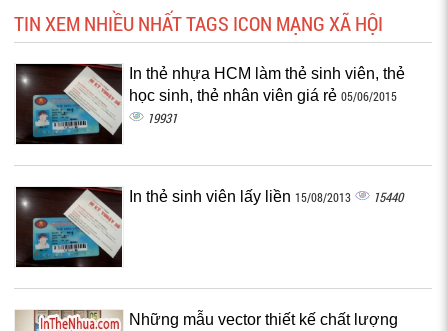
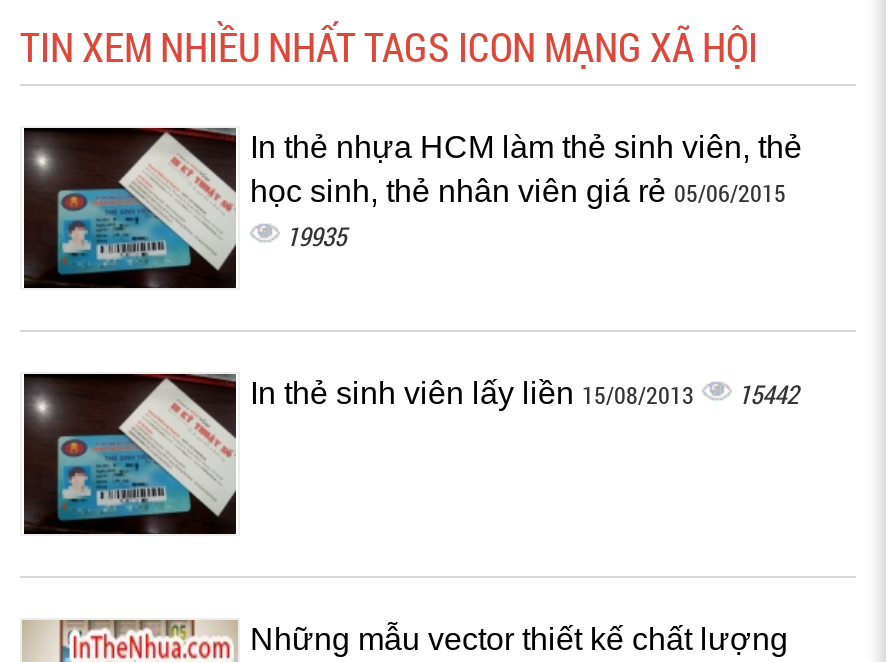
[147,109,177,127] 19931 -> [286,218,346,254] 19935
[129,188,403,206] In thẻ sinh viên lấy liền 15/08/2013 15440 -> [250,376,798,412] In thẻ sinh viên lấy liền 15/08/2013 15442

